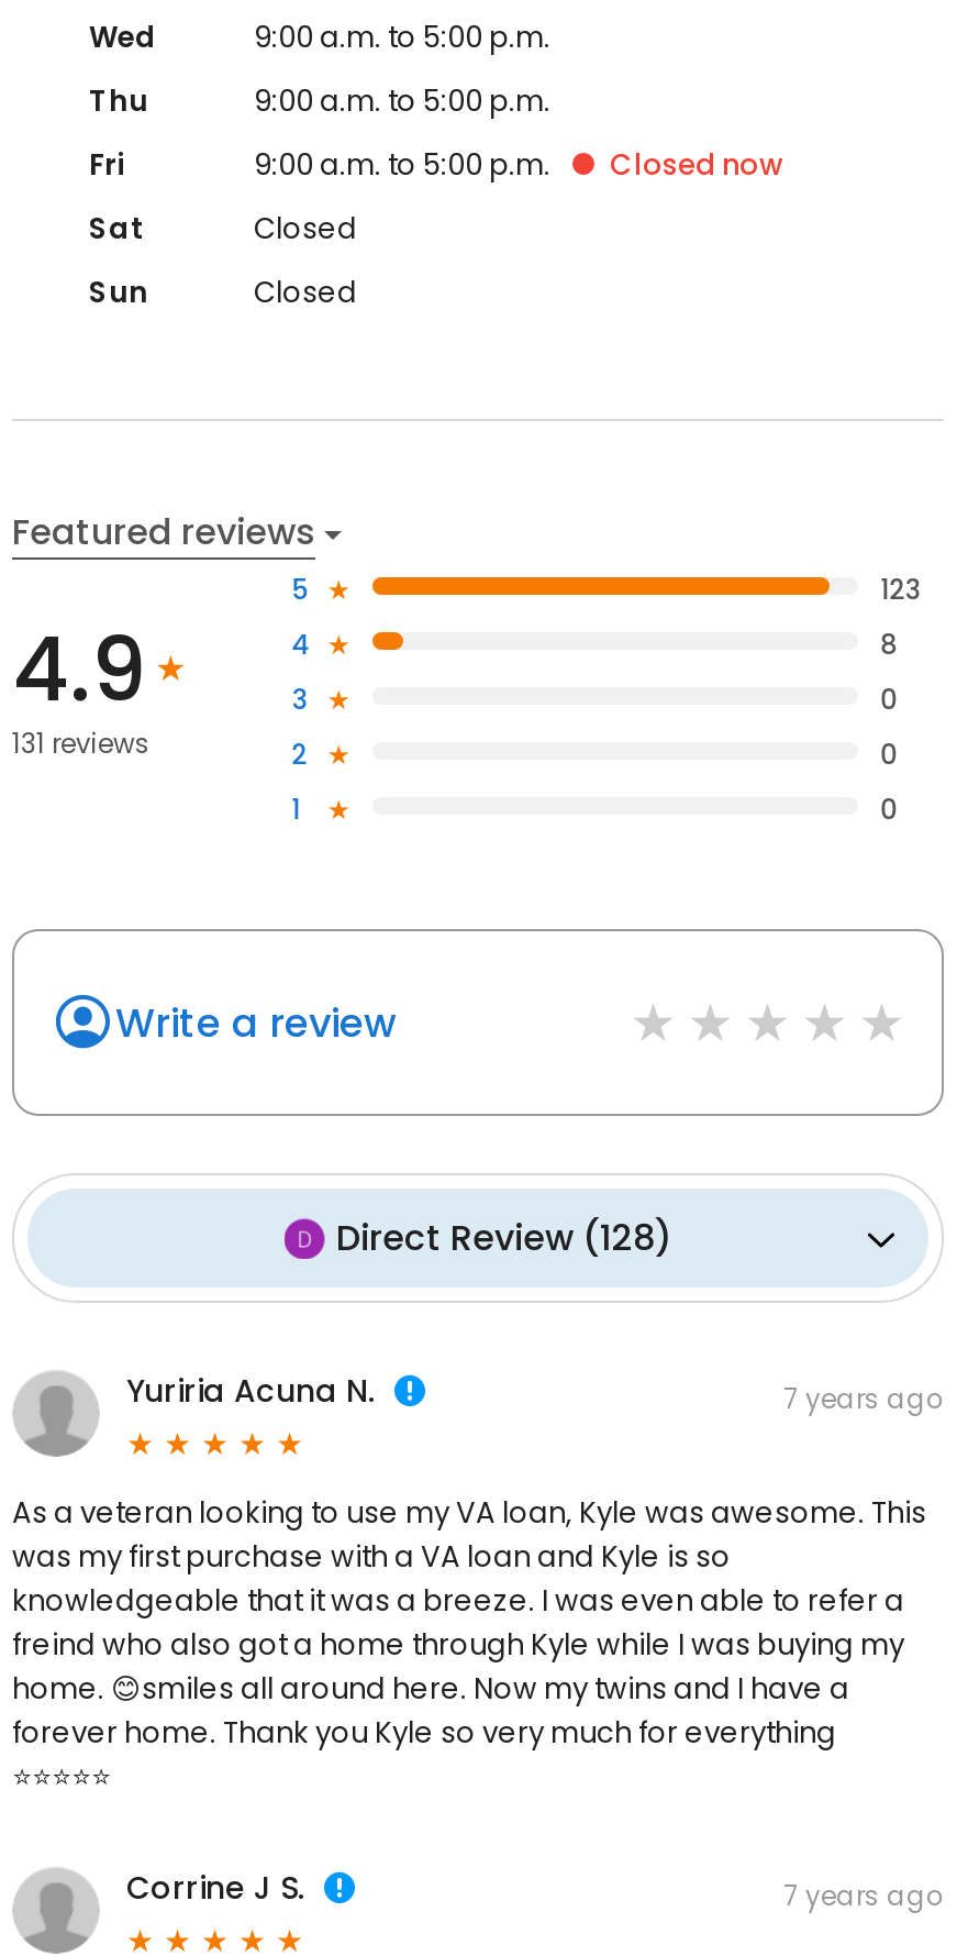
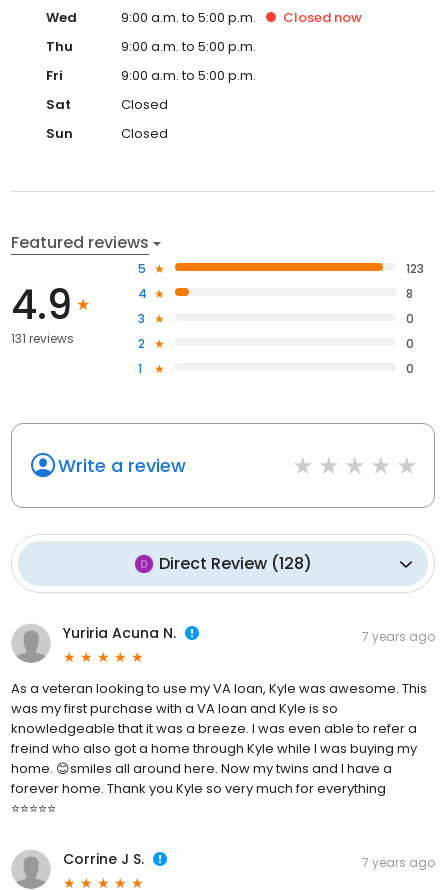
moved [610,144,783,186] -> [283,8,362,27]: Closed now

